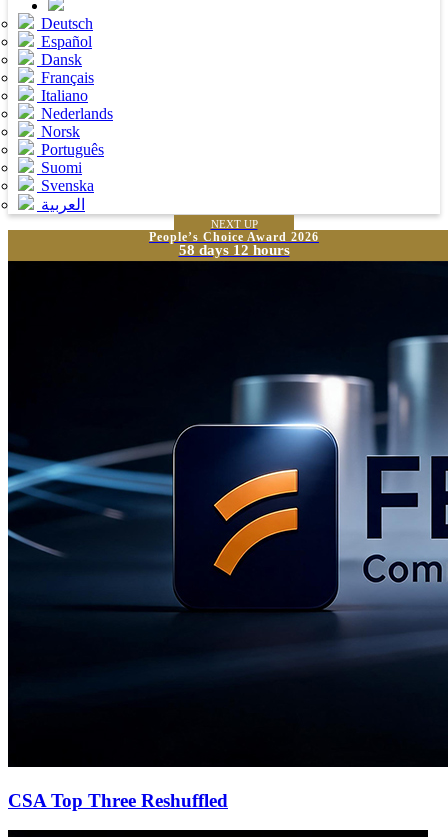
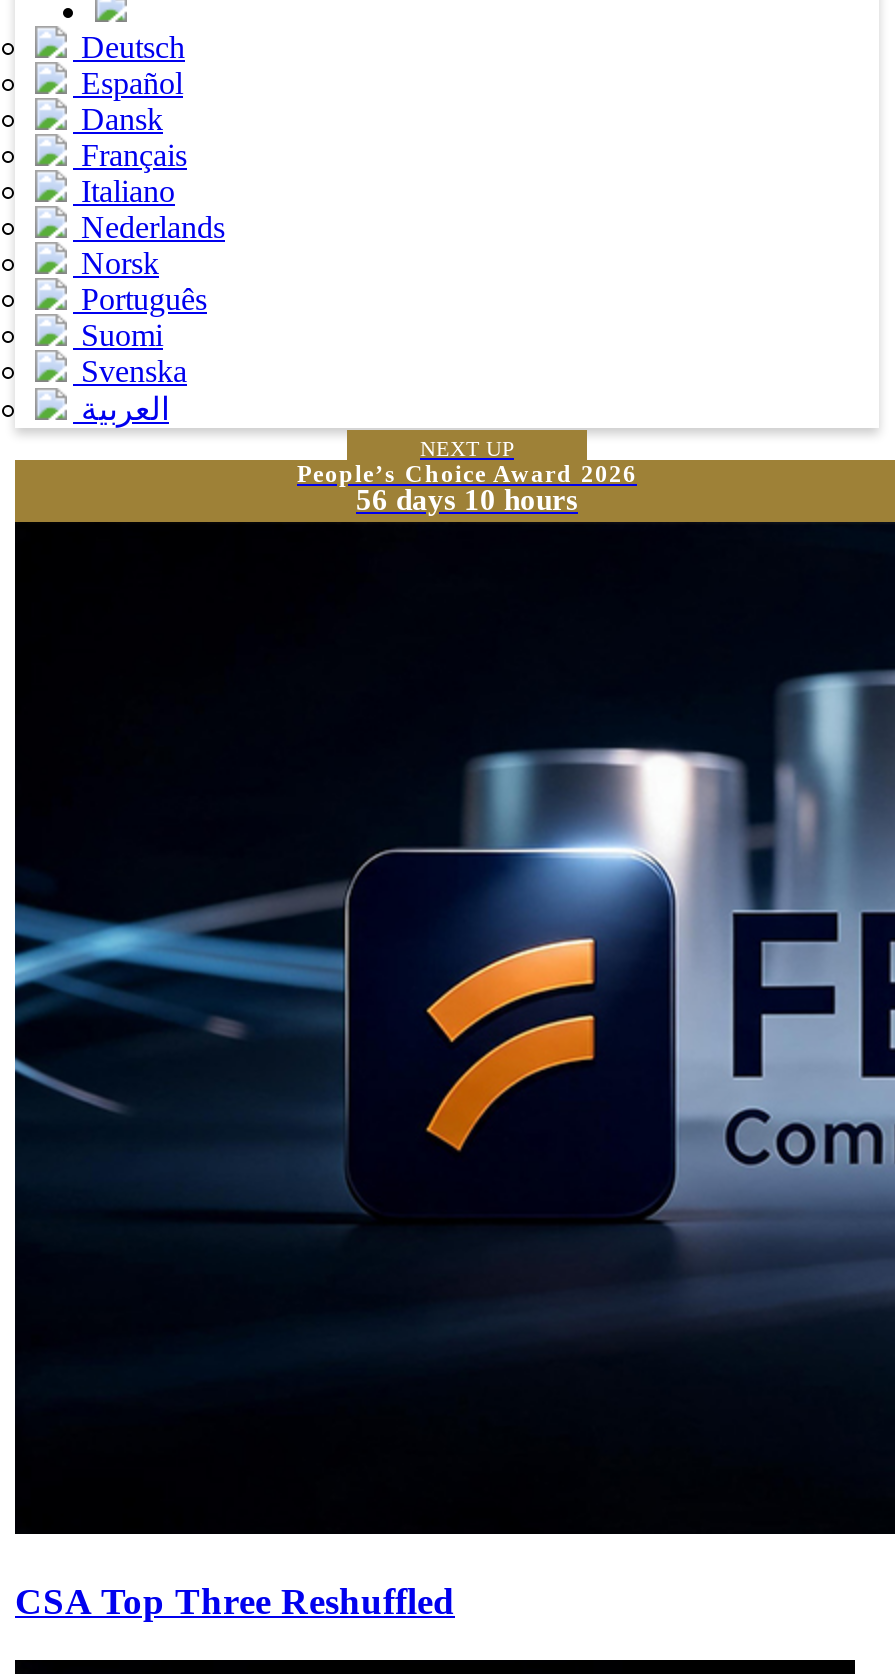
[178,242,289,258] 58 days 12 hours -> [356,484,578,516] 56 days 10 hours

